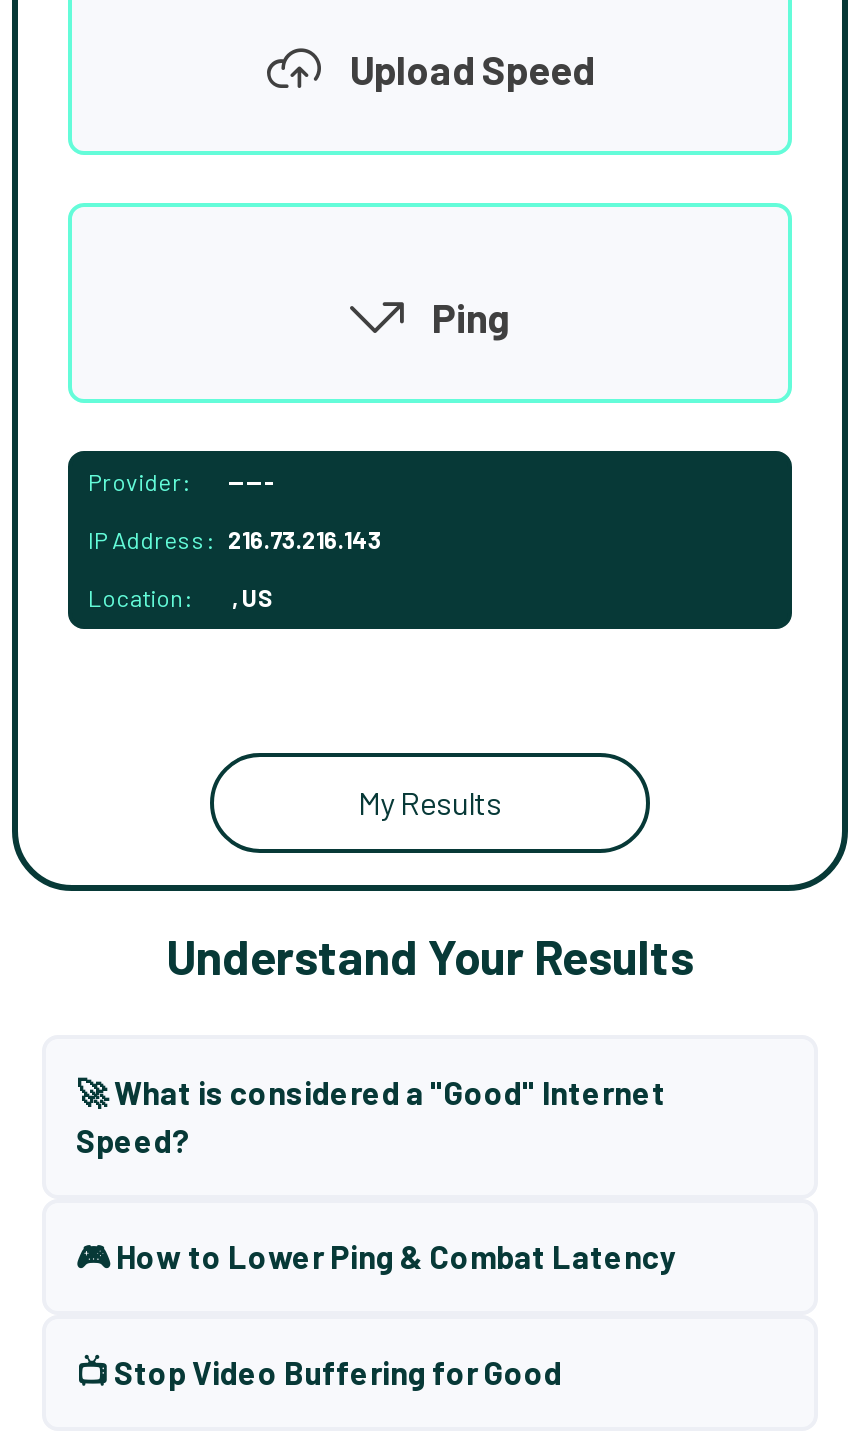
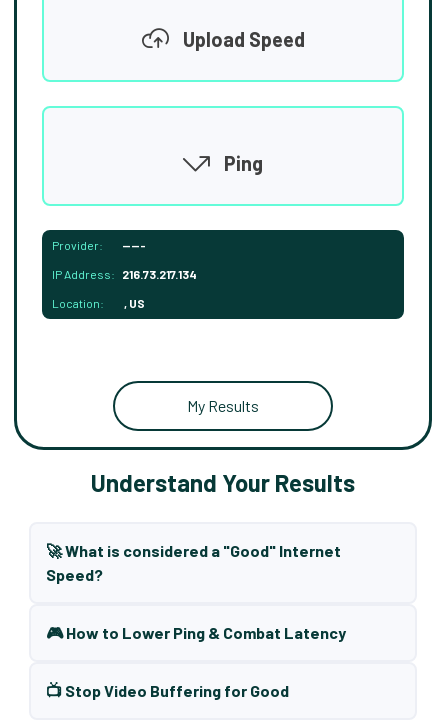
[88,525,382,553] IP Address: 216.73.216.143 -> [52,267,197,281] IP Address: 216.73.217.134

